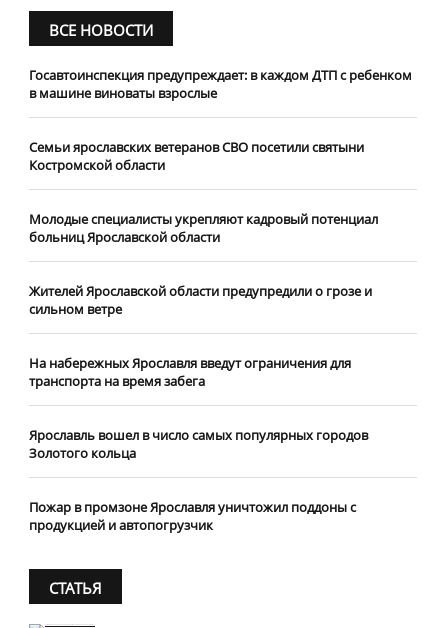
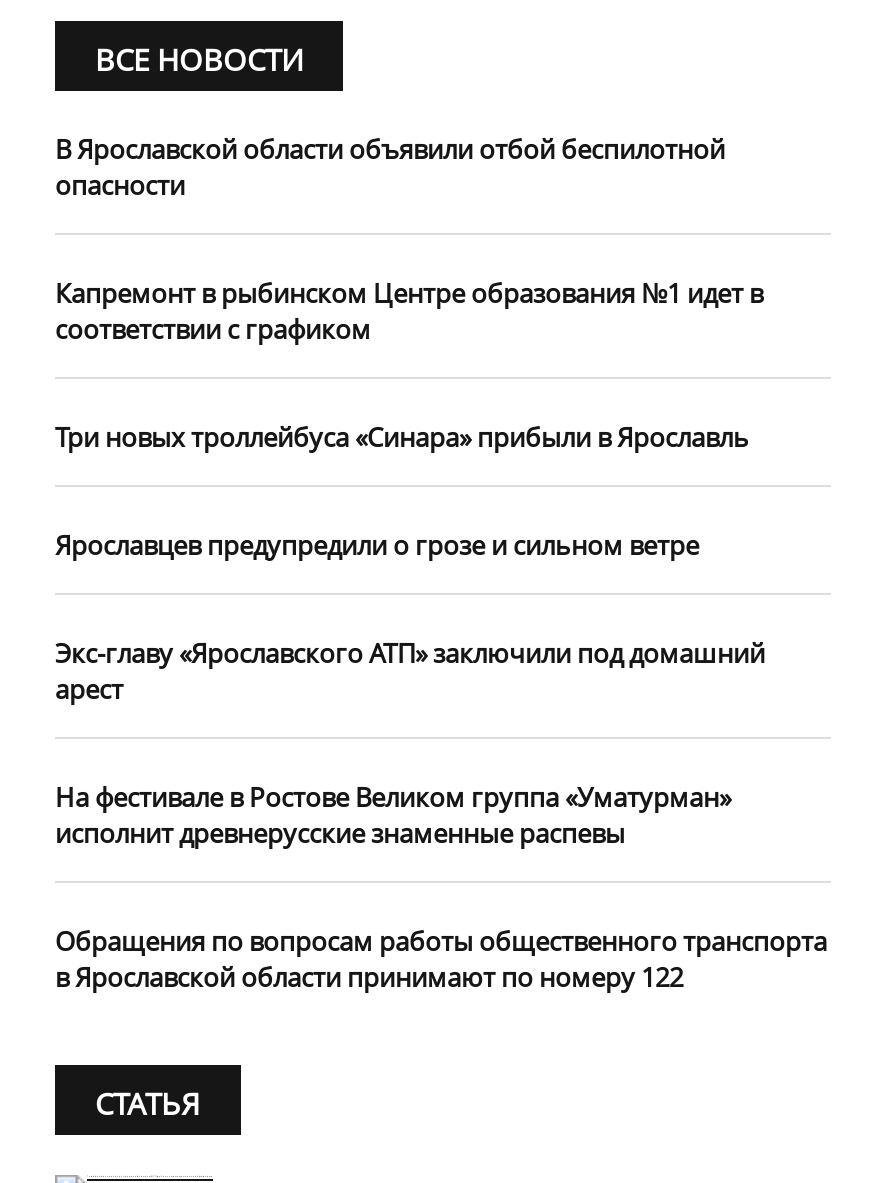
[29,66,412,102] Госавтоинспекция предупреждает: в каждом ДТП с ребенком | в машине виноваты взрослые -> [55,130,725,202] В Ярославской области объявили отбой беспилотной | опасности
[29,138,364,174] Семьи ярославских ветеранов СВО посетили святыни | Костромской области -> [55,274,763,346] Капремонт в рыбинском Центре образования №1 идет в | соответствии с графиком
[29,210,378,246] Молодые специалисты укрепляют кадровый потенциал | больниц Ярославской области -> [55,418,749,454] Три новых троллейбуса «Синара» прибыли в Ярославль
[29,282,372,318] Жителей Ярославской области предупредили о грозе и | сильном ветре -> [55,526,699,562] Ярославцев предупредили о грозе и сильном ветре
[29,354,351,390] На набережных Ярославля введут ограничения для | транспорта на время забега -> [55,634,765,706] Экс-главу «Ярославского АТП» заключили под домашний | арест
[29,426,368,462] Ярославль вошел в число самых популярных городов | Золотого кольца -> [55,778,731,850] На фестивале в Ростове Великом группа «Уматурман» | исполнит древнерусские знаменные распевы
[29,498,356,534] Пожар в промзоне Ярославля уничтожил поддоны с | продукцией и автопогрузчик -> [55,922,827,994] Обращения по вопросам работы общественного транспорта | в Ярославской области принимают по номеру 122

